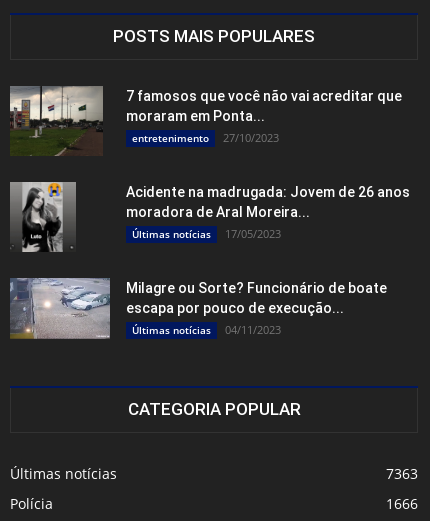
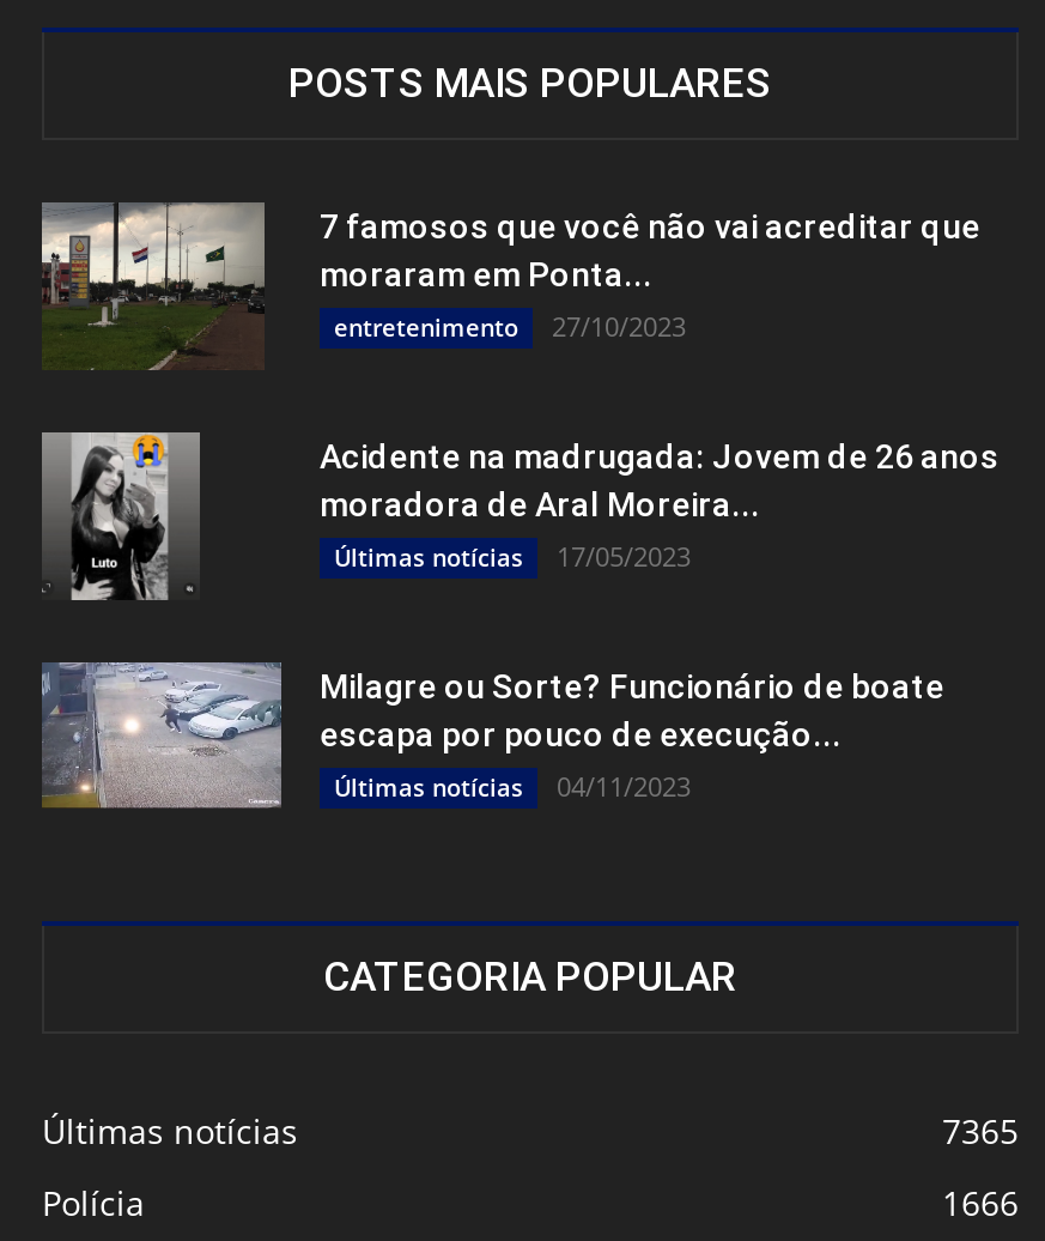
[386,464,418,483] 7363 -> [942,1108,1019,1153] 7365

